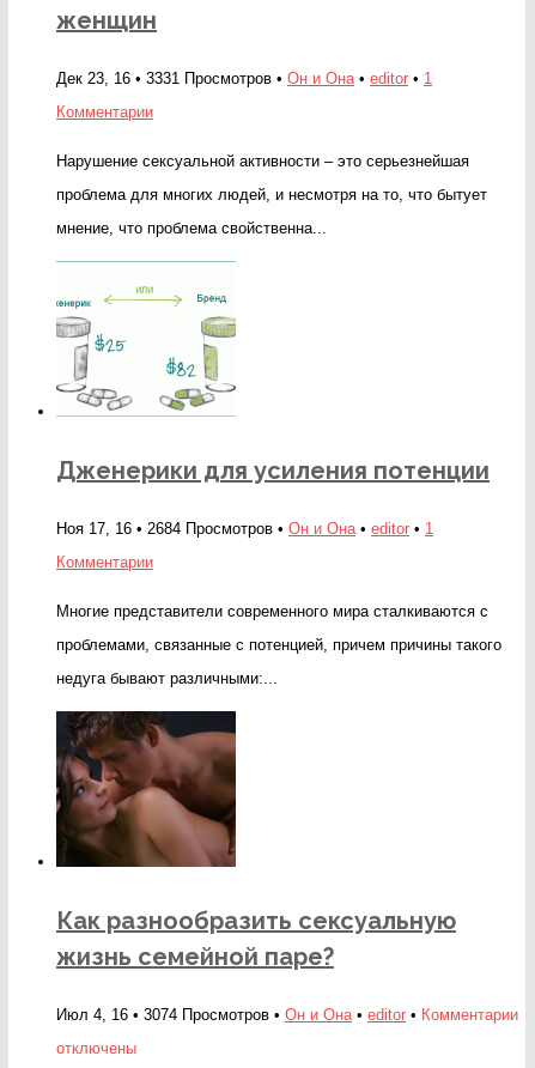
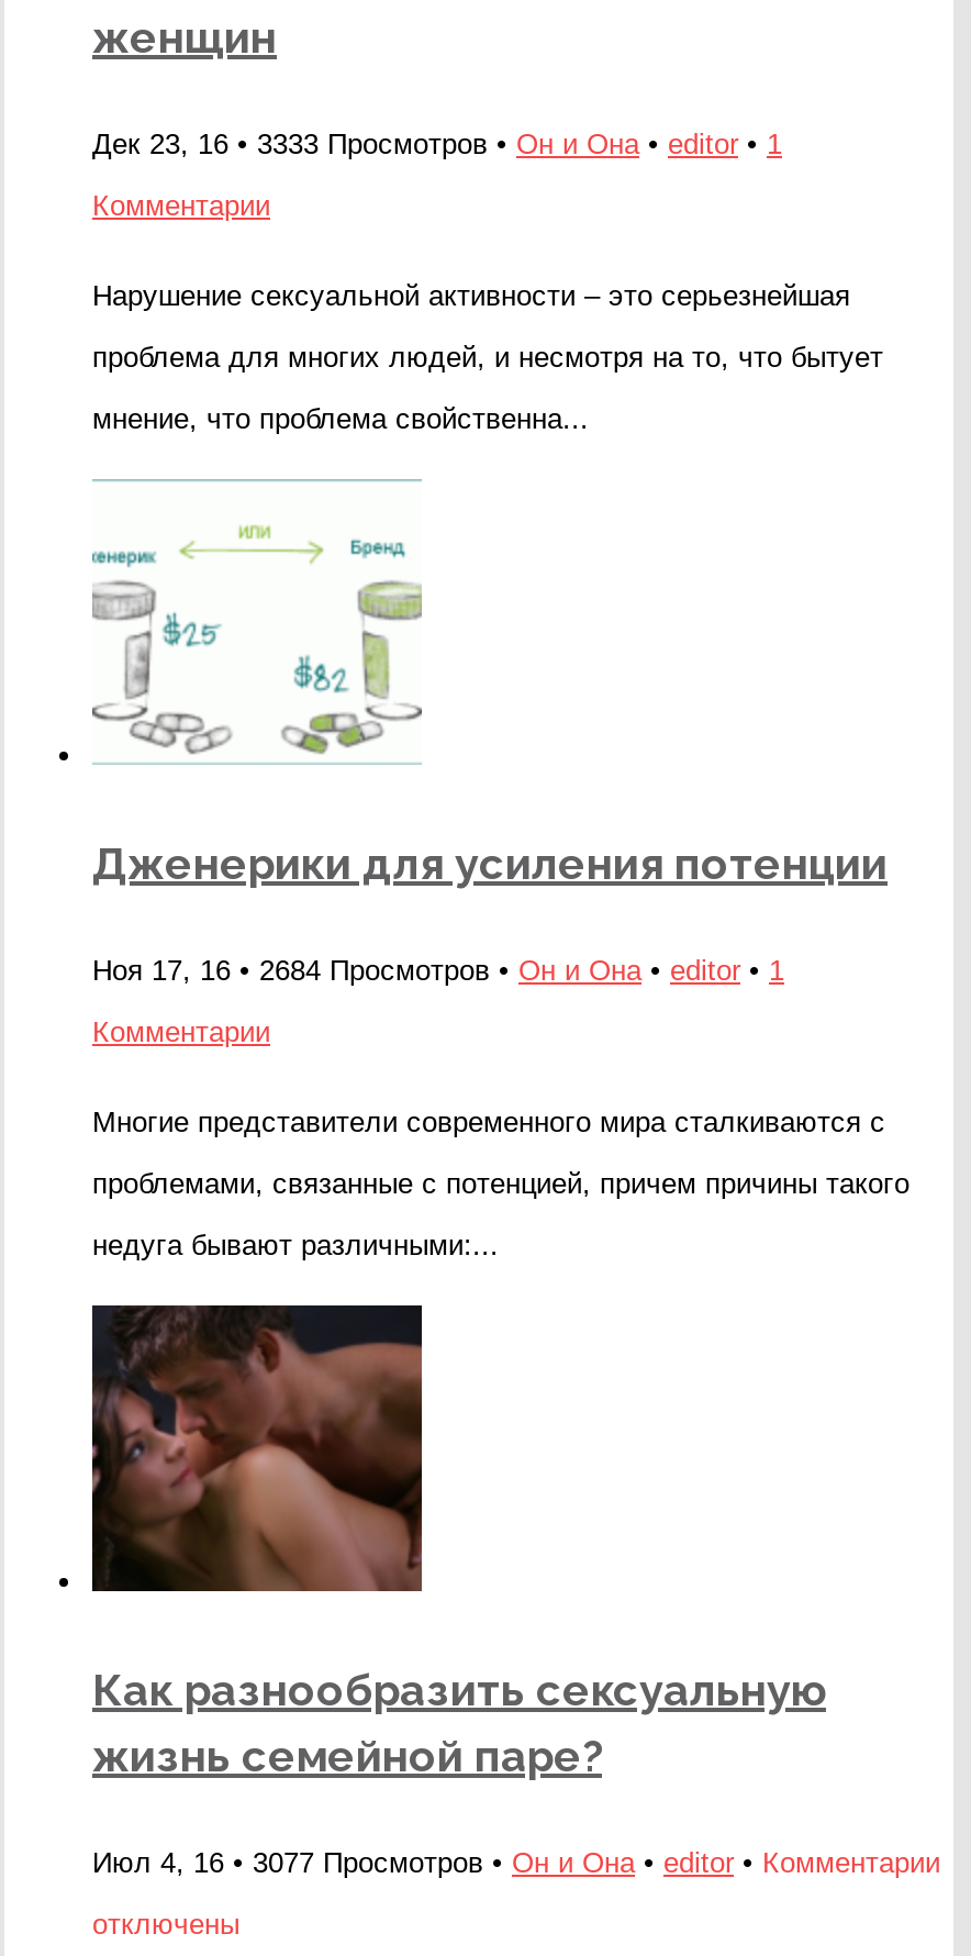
[56,69,432,87] Дек 23, 16 • 3331 Просмотров • Он и Она • editor • 1 -> [92,126,782,159] Дек 23, 16 • 3333 Просмотров • Он и Она • editor • 1
[56,1004,524,1023] Июл 4, 16 • 3074 Просмотров • Он и Она • editor • Комментарии к -> [92,1843,951,1878] Июл 4, 16 • 3077 Просмотров • Он и Она • editor • Комментарии к

